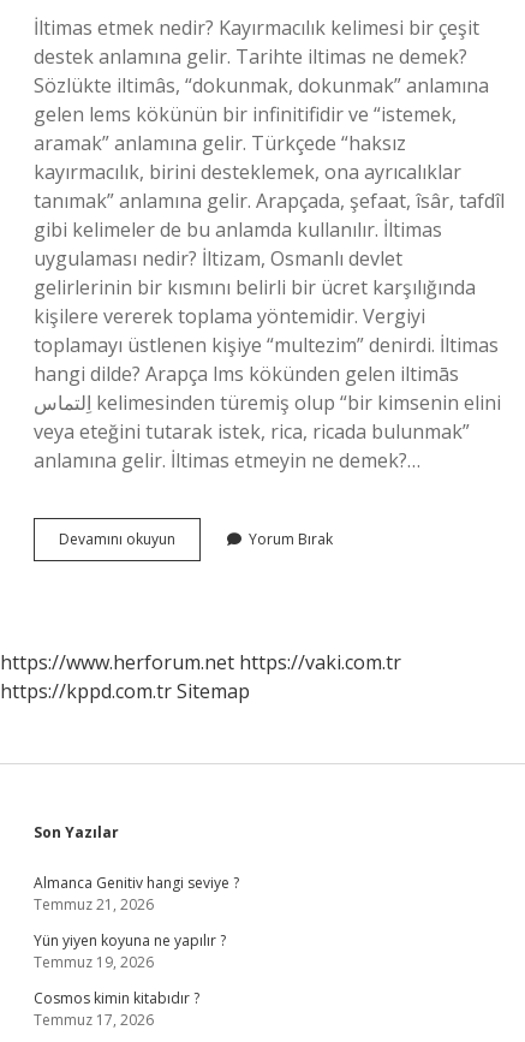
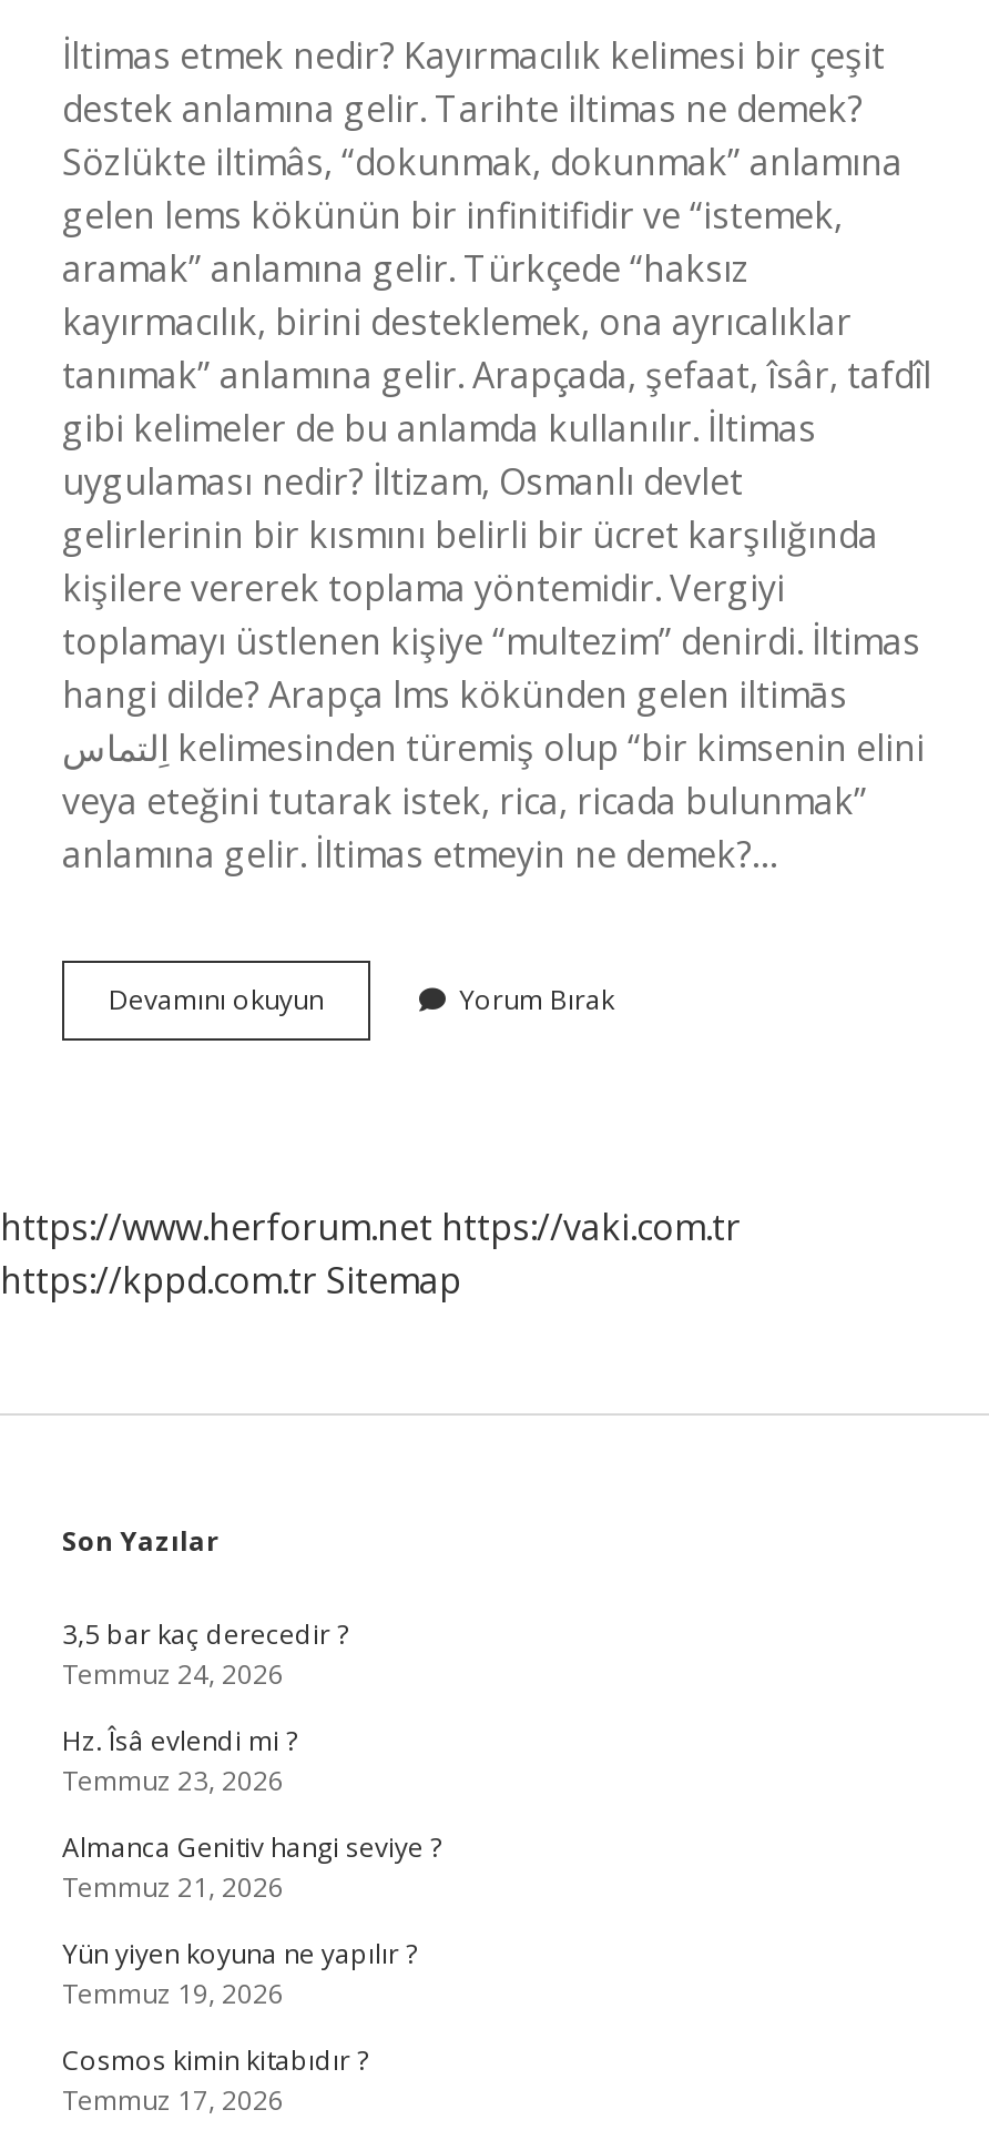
none -> [62,1615,348,1799] 3,5 bar kaç derecedir ? | Temmuz 24, 2026 | Hz. Îsâ evlendi mi ? | Temmuz 23, 2026

